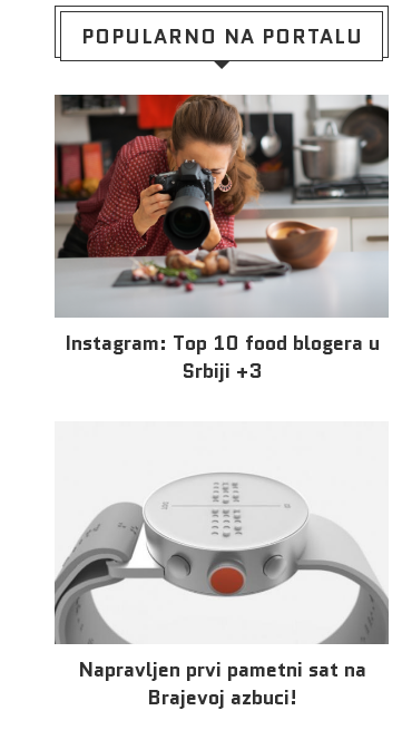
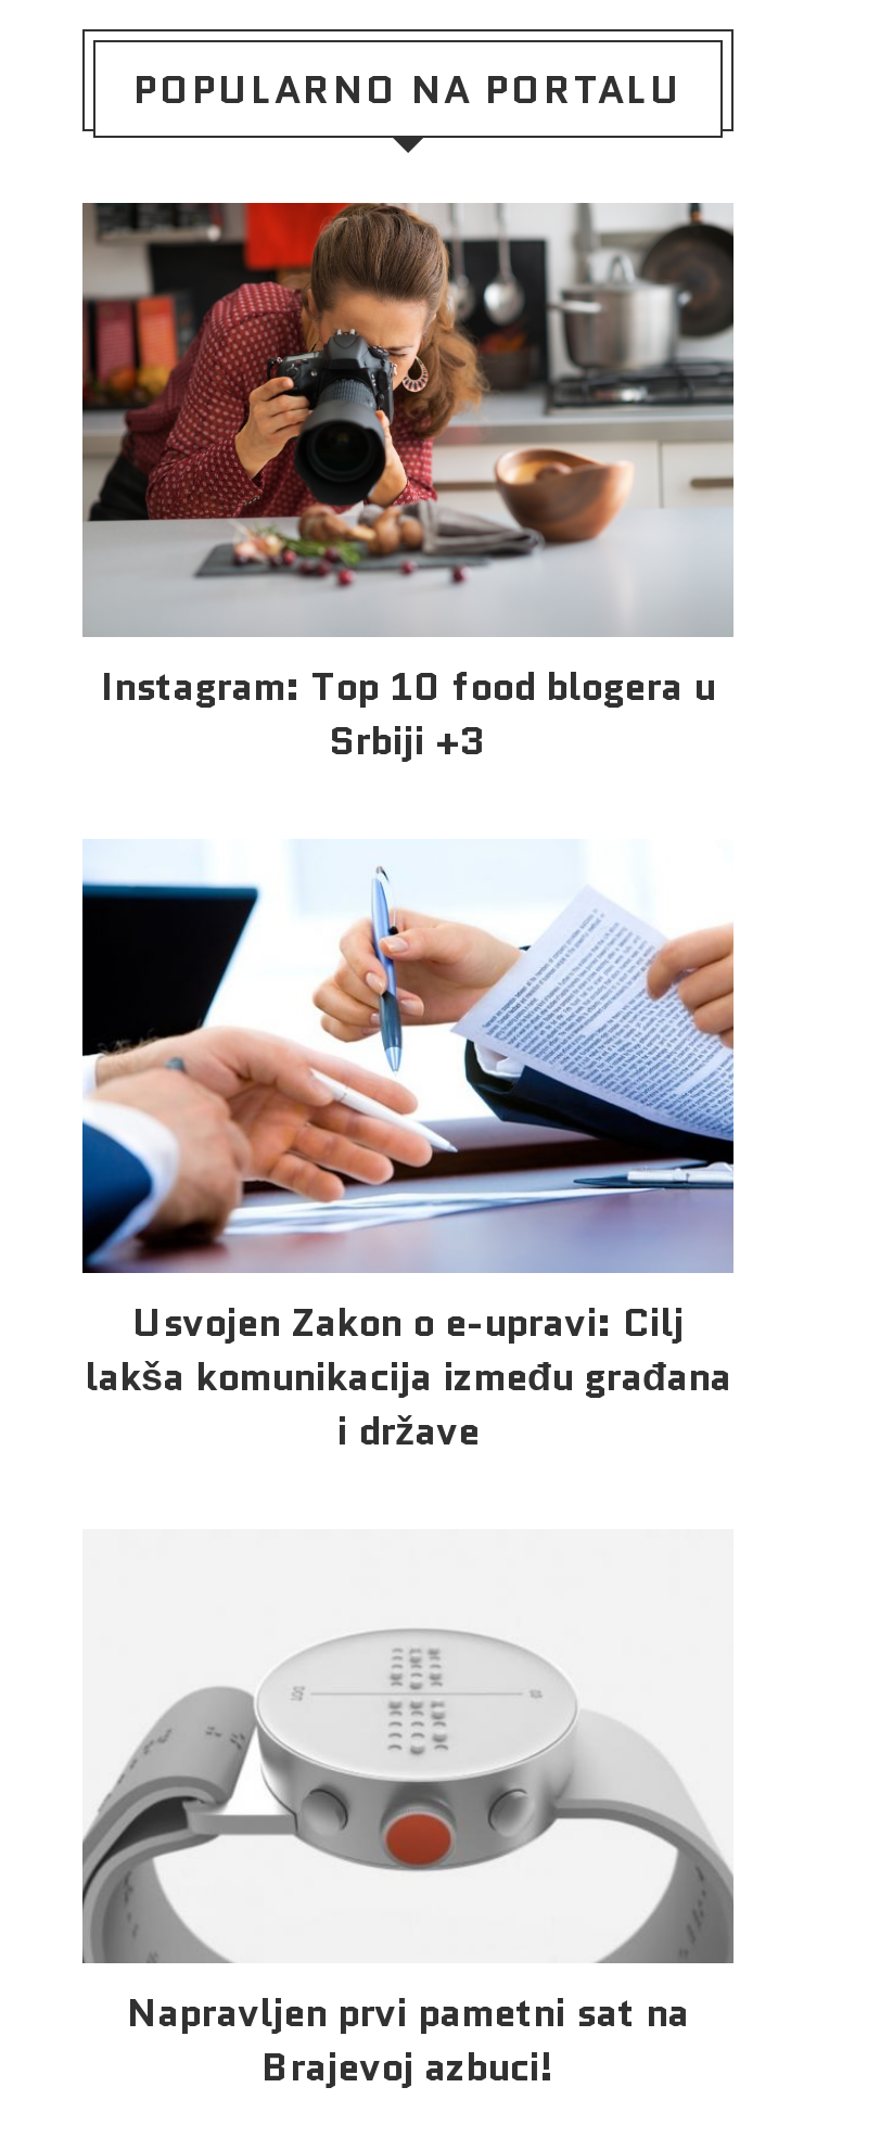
none -> [80,867,736,1460] [image] | Usvojen Zakon o e-upravi: Cilj | lakša komunikacija između građana | i države

